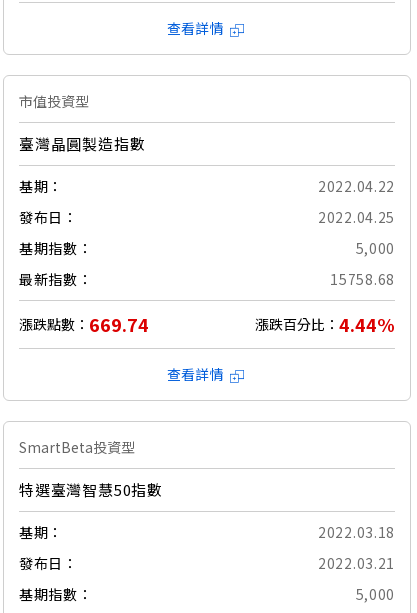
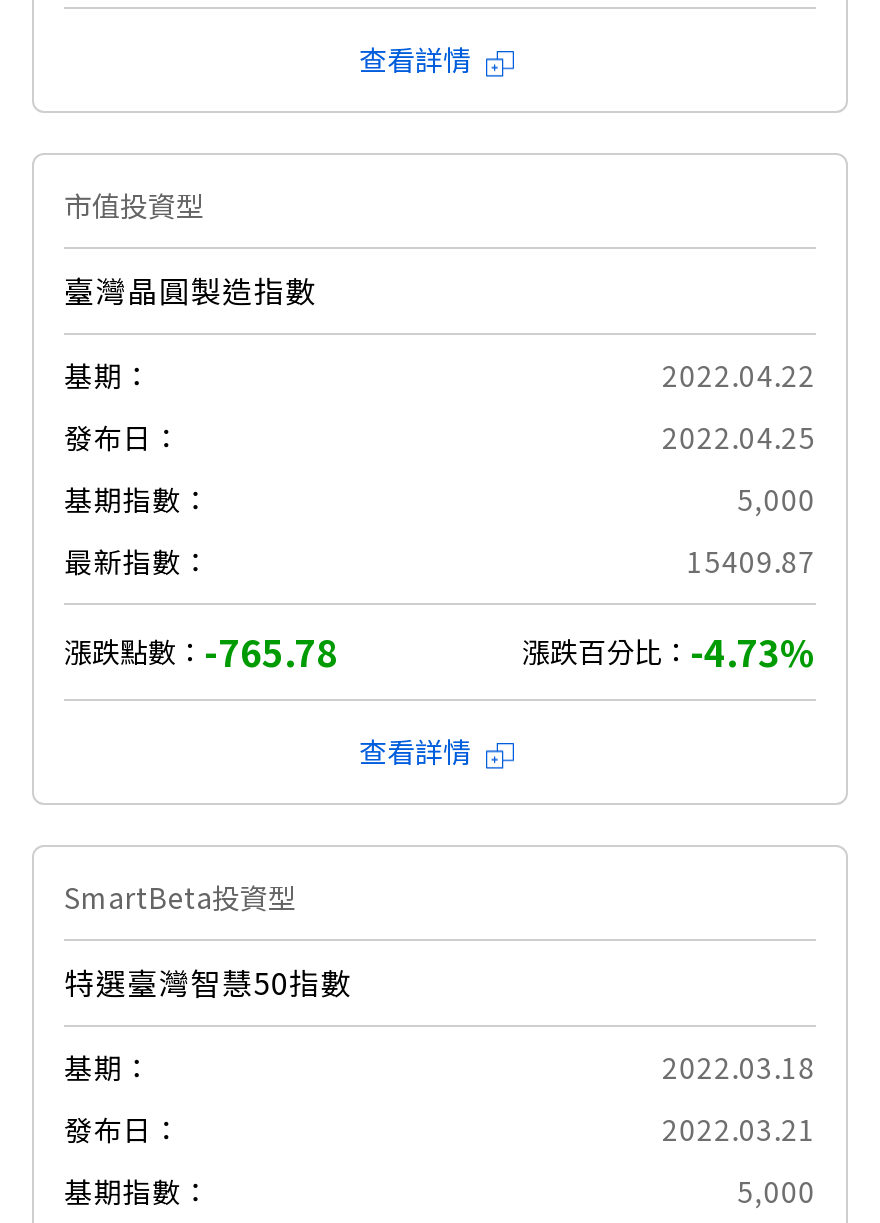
[330,269,395,289] 15758.68 -> [687,541,816,581] 15409.87
[19,311,149,337] 漲跌點數：669.74 -> [64,625,338,677] 漲跌點數：-765.78
[255,311,395,337] 漲跌百分比：4.44% -> [522,625,816,677] 漲跌百分比：-4.73%

